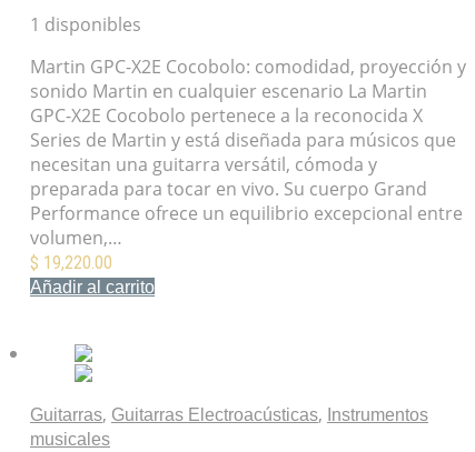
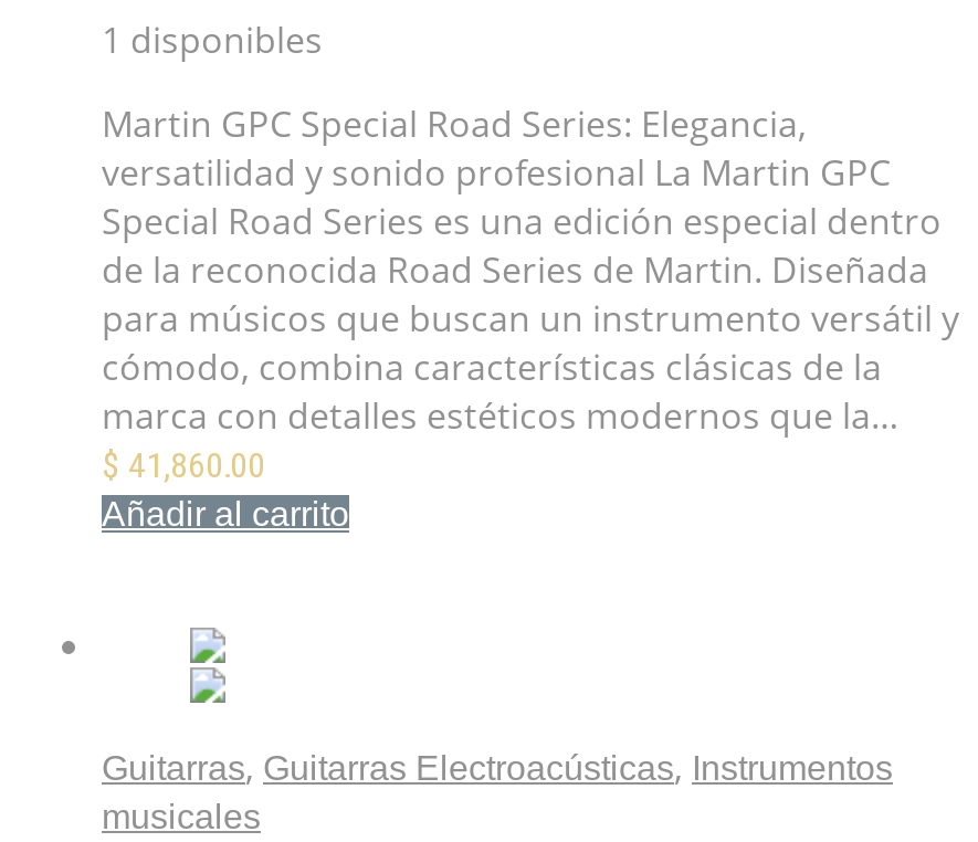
[30,54,466,273] Martin GPC-X2E Cocobolo: comodidad, proyección y | sonido Martin en cualquier escenario La Martin | GPC-X2E Cocobolo pertenece a la reconocida X | Series de Martin y está diseñada para músicos que | necesitan una guitarra versátil, cómoda y | preparada para tocar en vivo. Su cuerpo Grand | Performance ofrece un equilibrio excepcional entre | volumen,… | $19,220.00 -> [102,98,959,485] Martin GPC Special Road Series: Elegancia, | versatilidad y sonido profesional La Martin GPC | Special Road Series es una edición especial dentro | de la reconocida Road Series de Martin. Diseñada | para músicos que buscan un instrumento versátil y | cómodo, combina características clásicas de la | marca con detalles estéticos modernos que la… | $41,860.00

